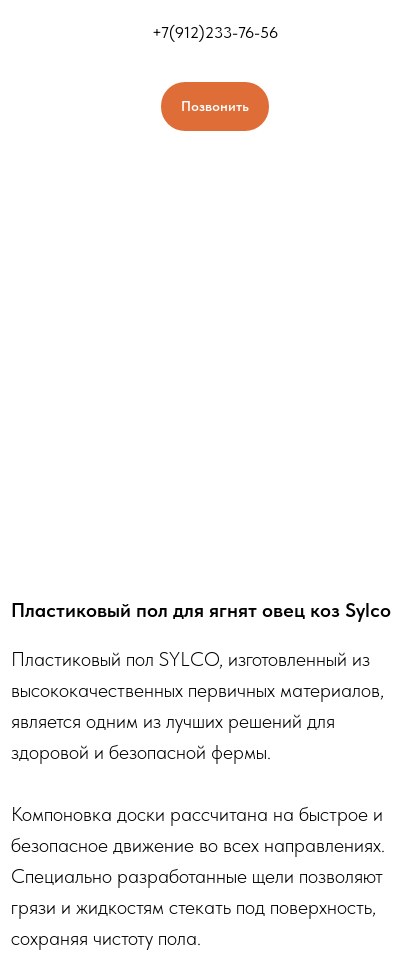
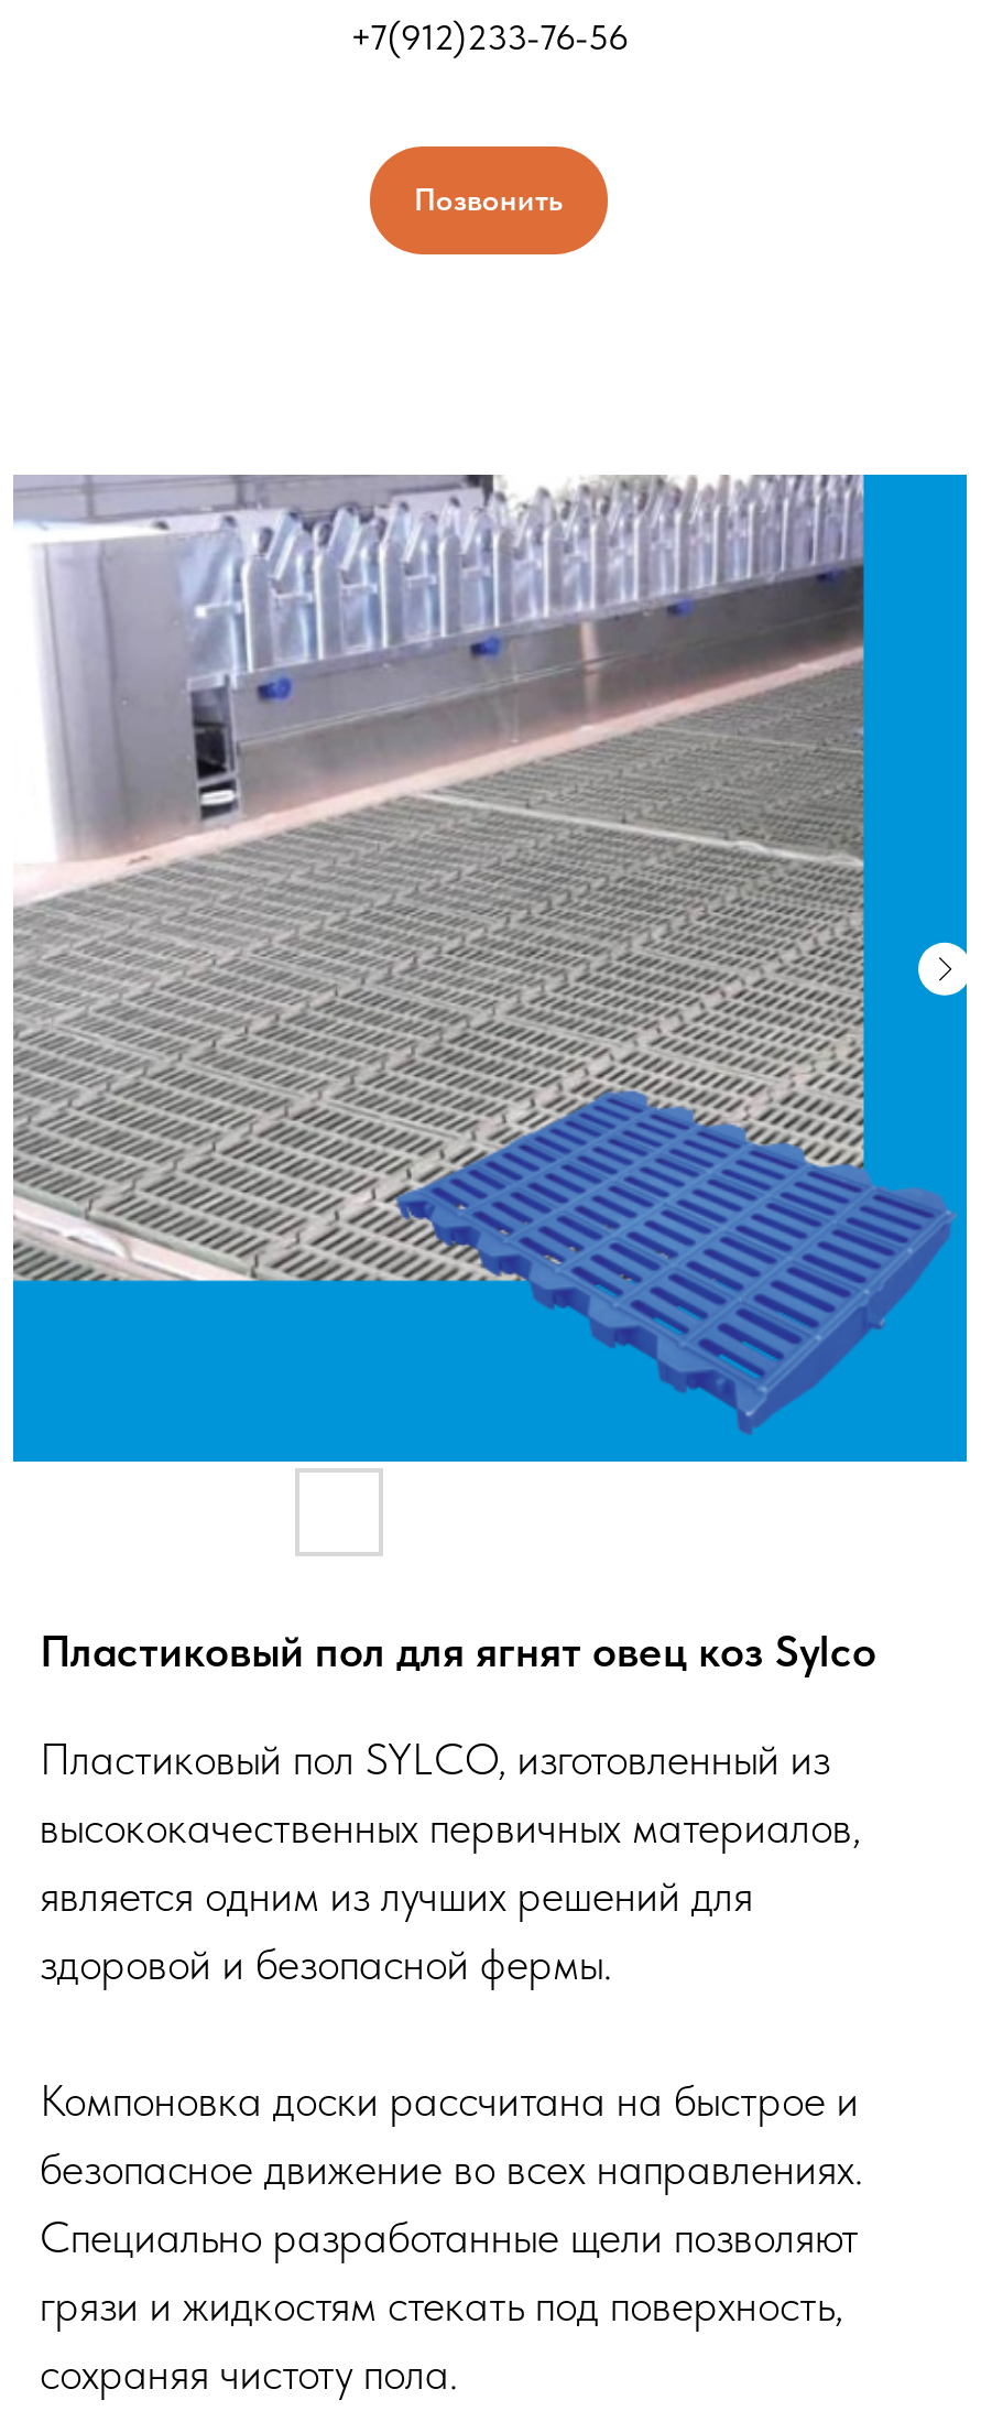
none -> [11,473,969,1464] [image]

